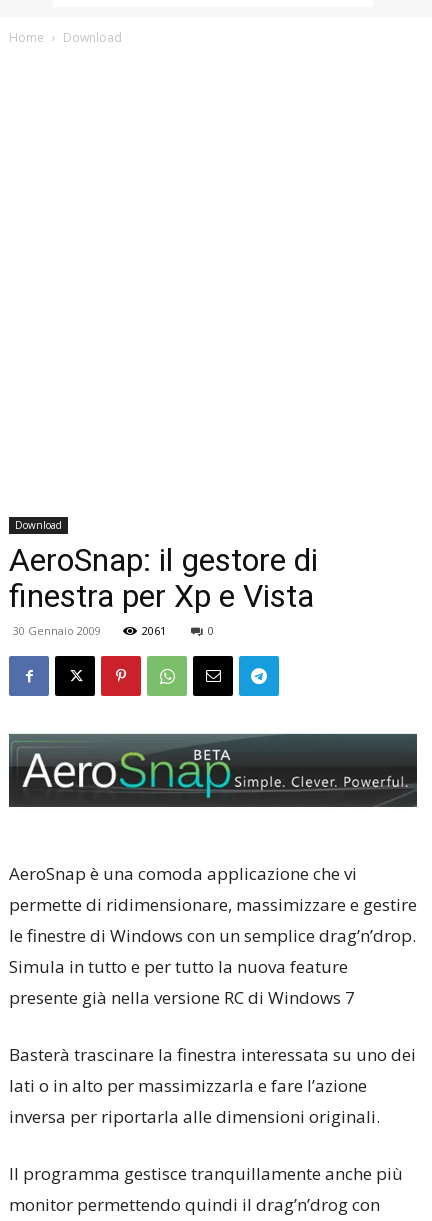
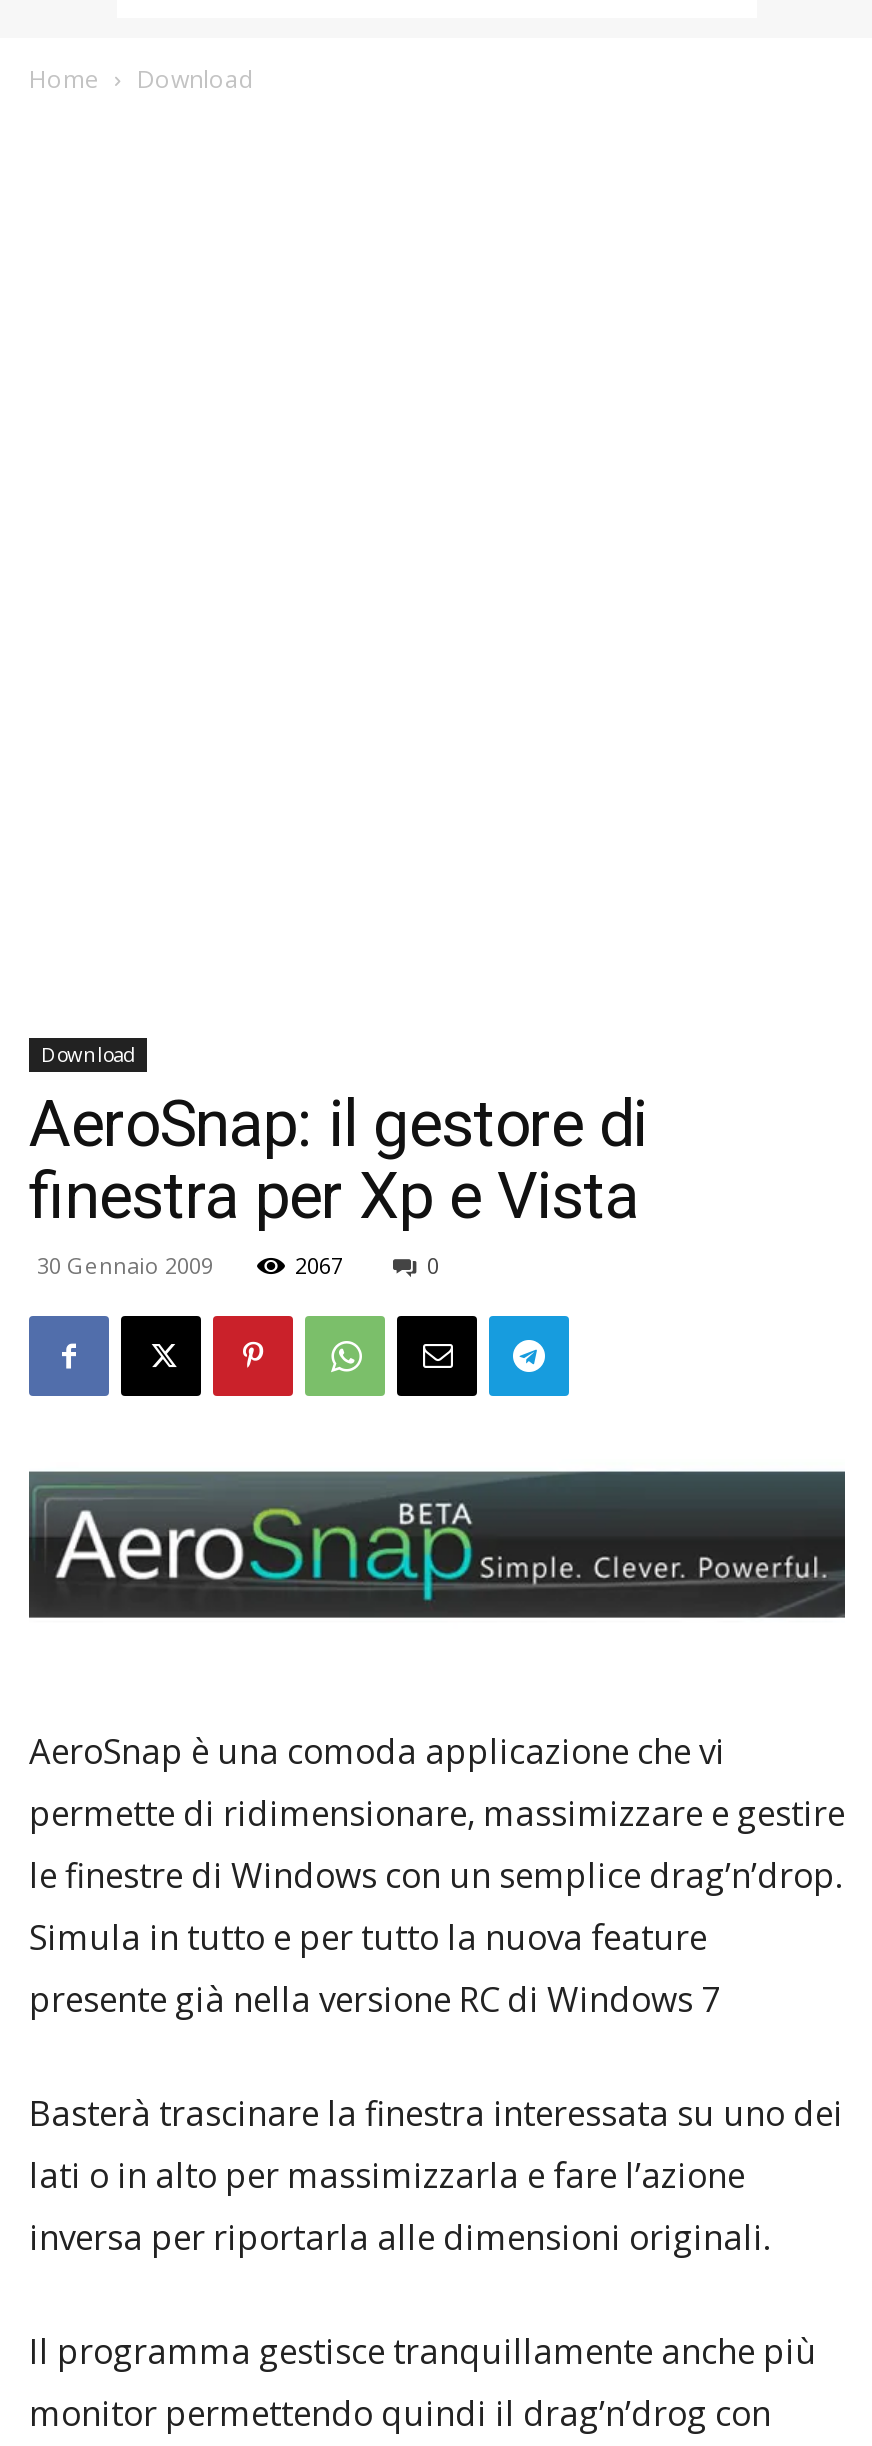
[142,623,166,638] 2061 -> [295,1250,343,1280] 2067

